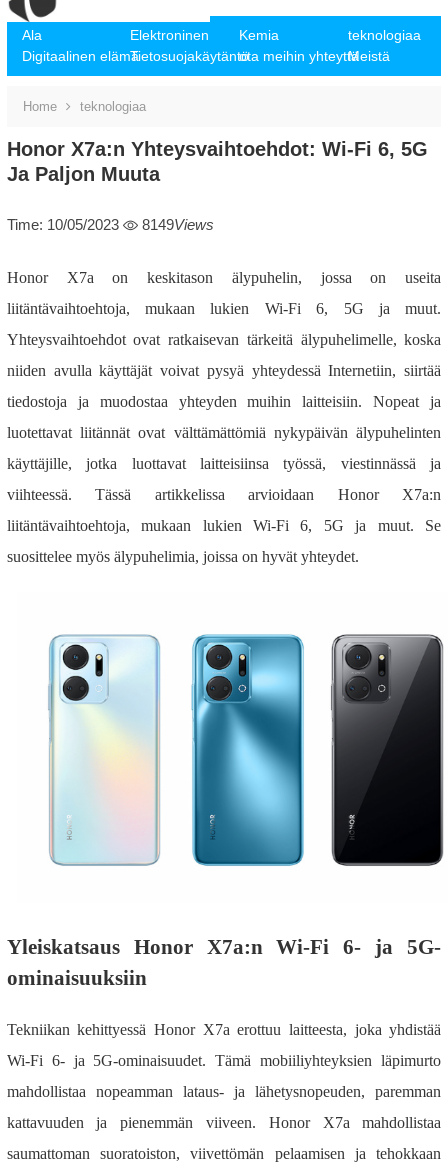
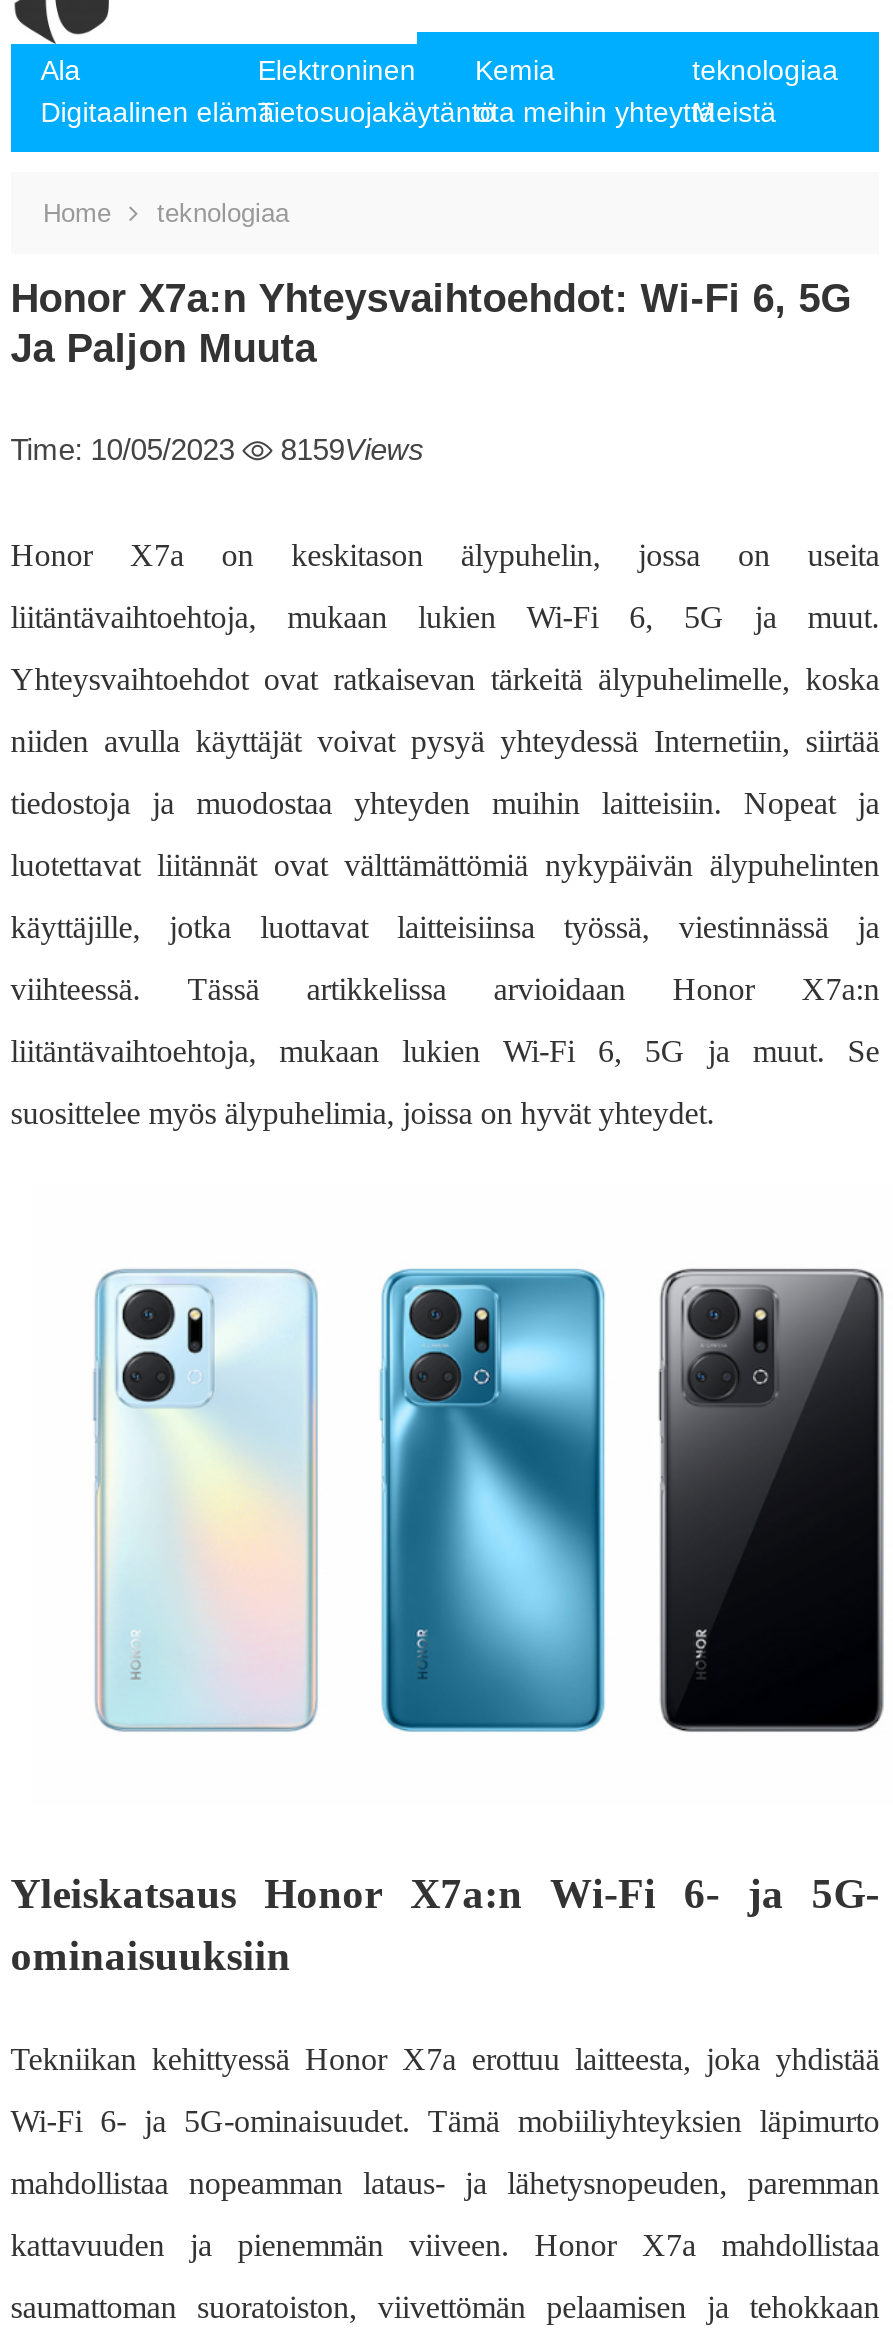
[7,216,214,233] Time: 10/05/2023 8149Views -> [10,432,424,466] Time: 10/05/2023 8159Views

